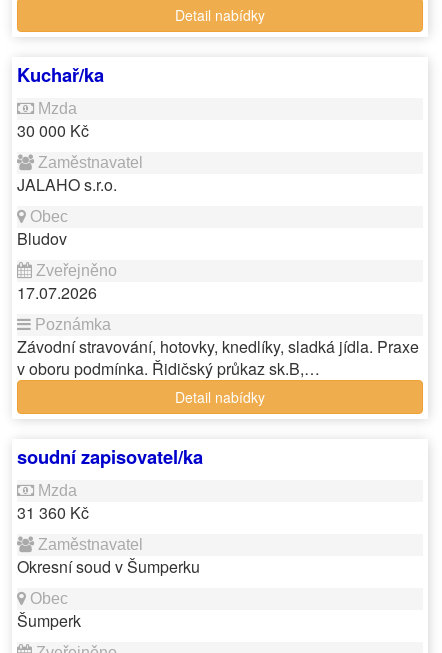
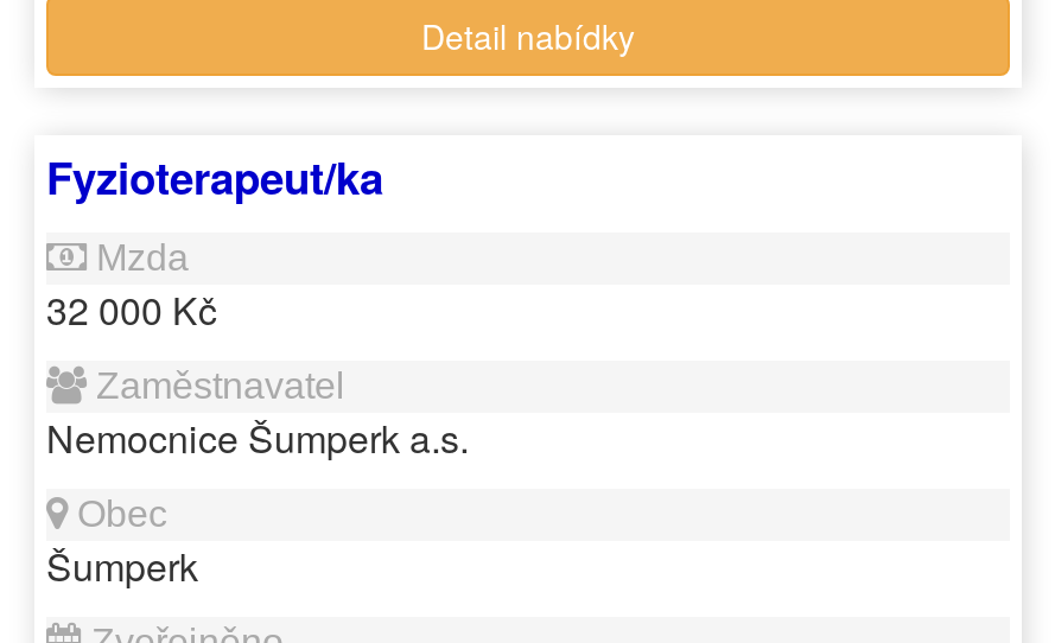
[17,61,419,578] Kuchař/ka | 30 000 Kč | JALAHO s.r.o. | Bludov | 17.07.2026 | Závodní stravování, hotovky, knedlíky, sladká jídla. Praxe | v oboru podmínka. Řidičský průkaz sk.B,… | Detail nabídky | soudní zapisovatel/ka | 31 360 Kč | Okresní soud v Šumperku -> [46,145,469,465] Fyzioterapeut/ka | 32 000 Kč | Nemocnice Šumperk a.s.

